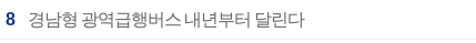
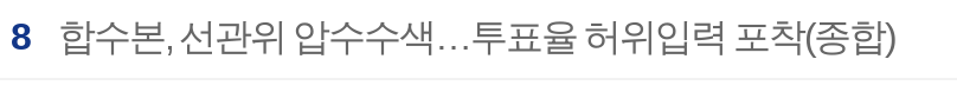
[28,10,304,29] 경남형 광역급행버스 내년부터 달린다 -> [58,17,894,57] 합수본, 선관위 압수수색…투표율 허위입력 포착(종합)

